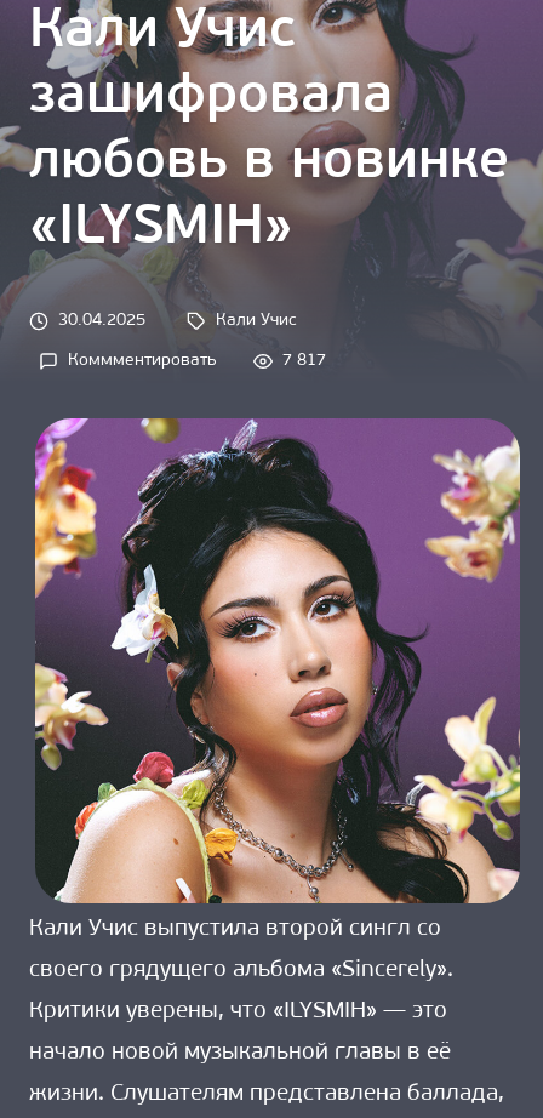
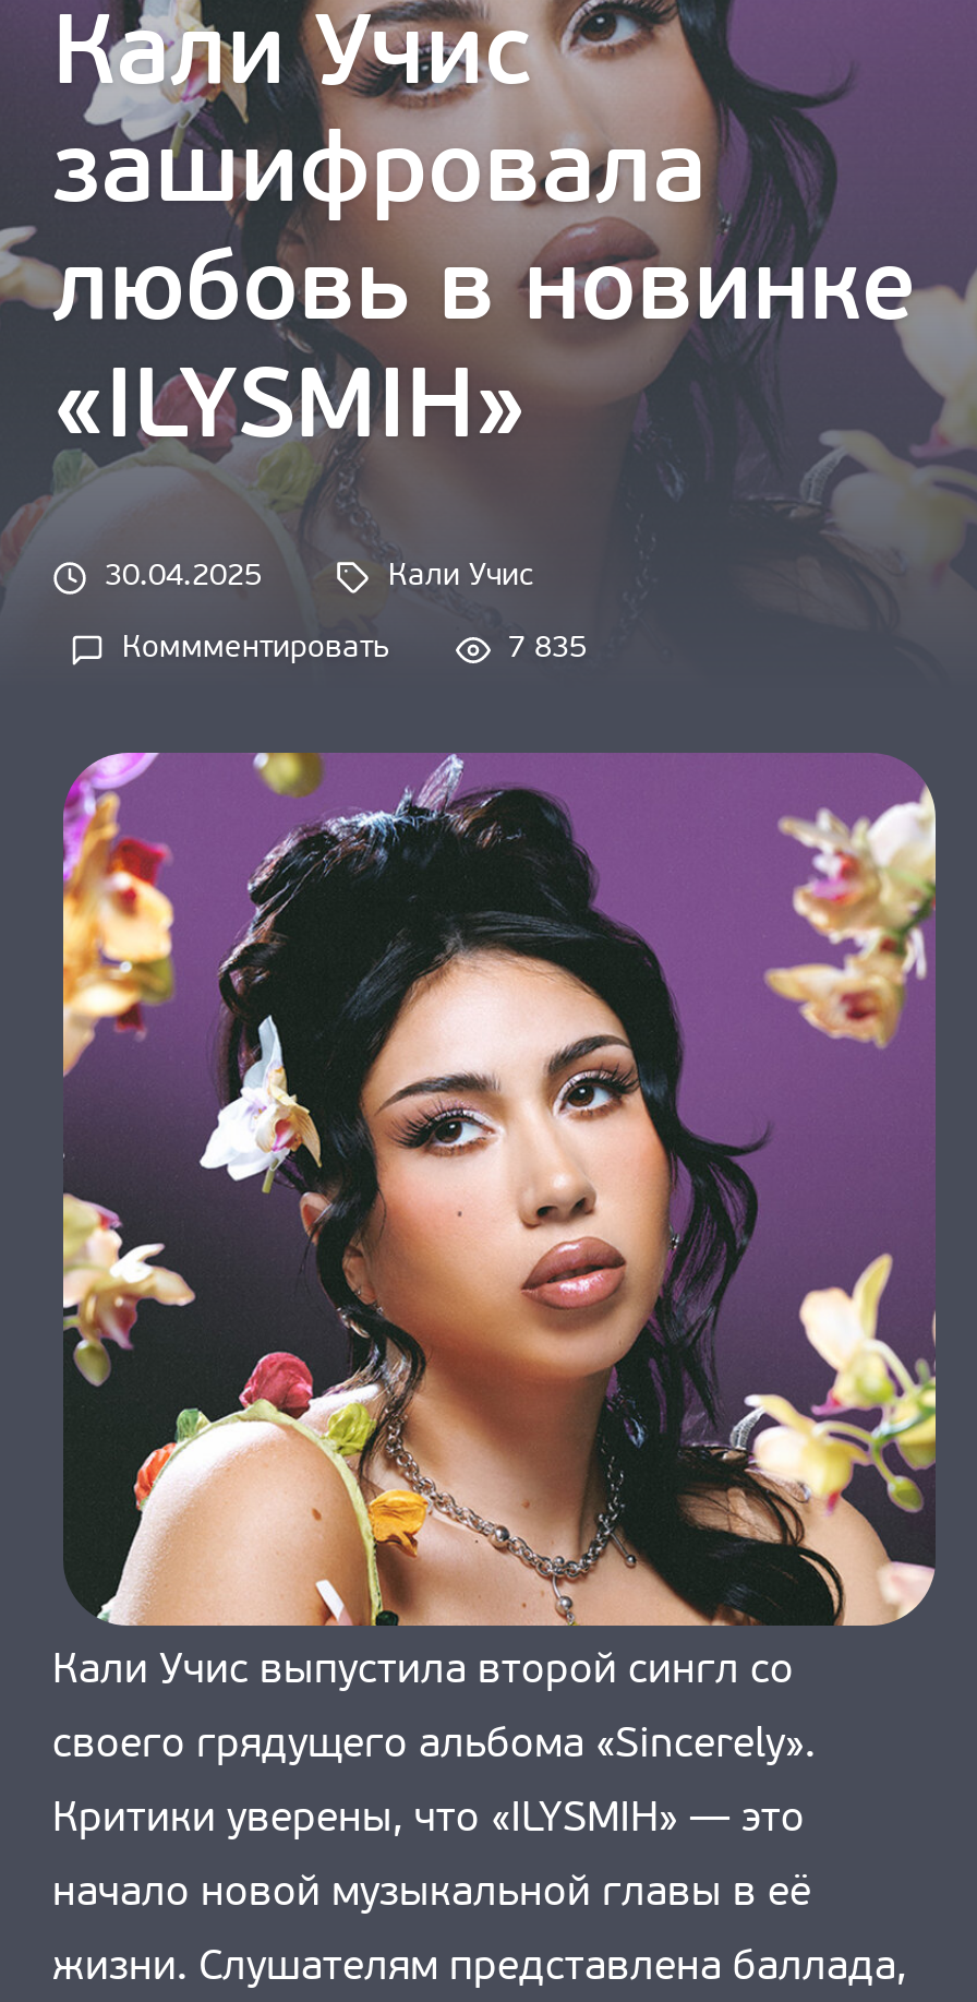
[282,352,326,370] 7 817 -> [508,634,587,666] 7 835

